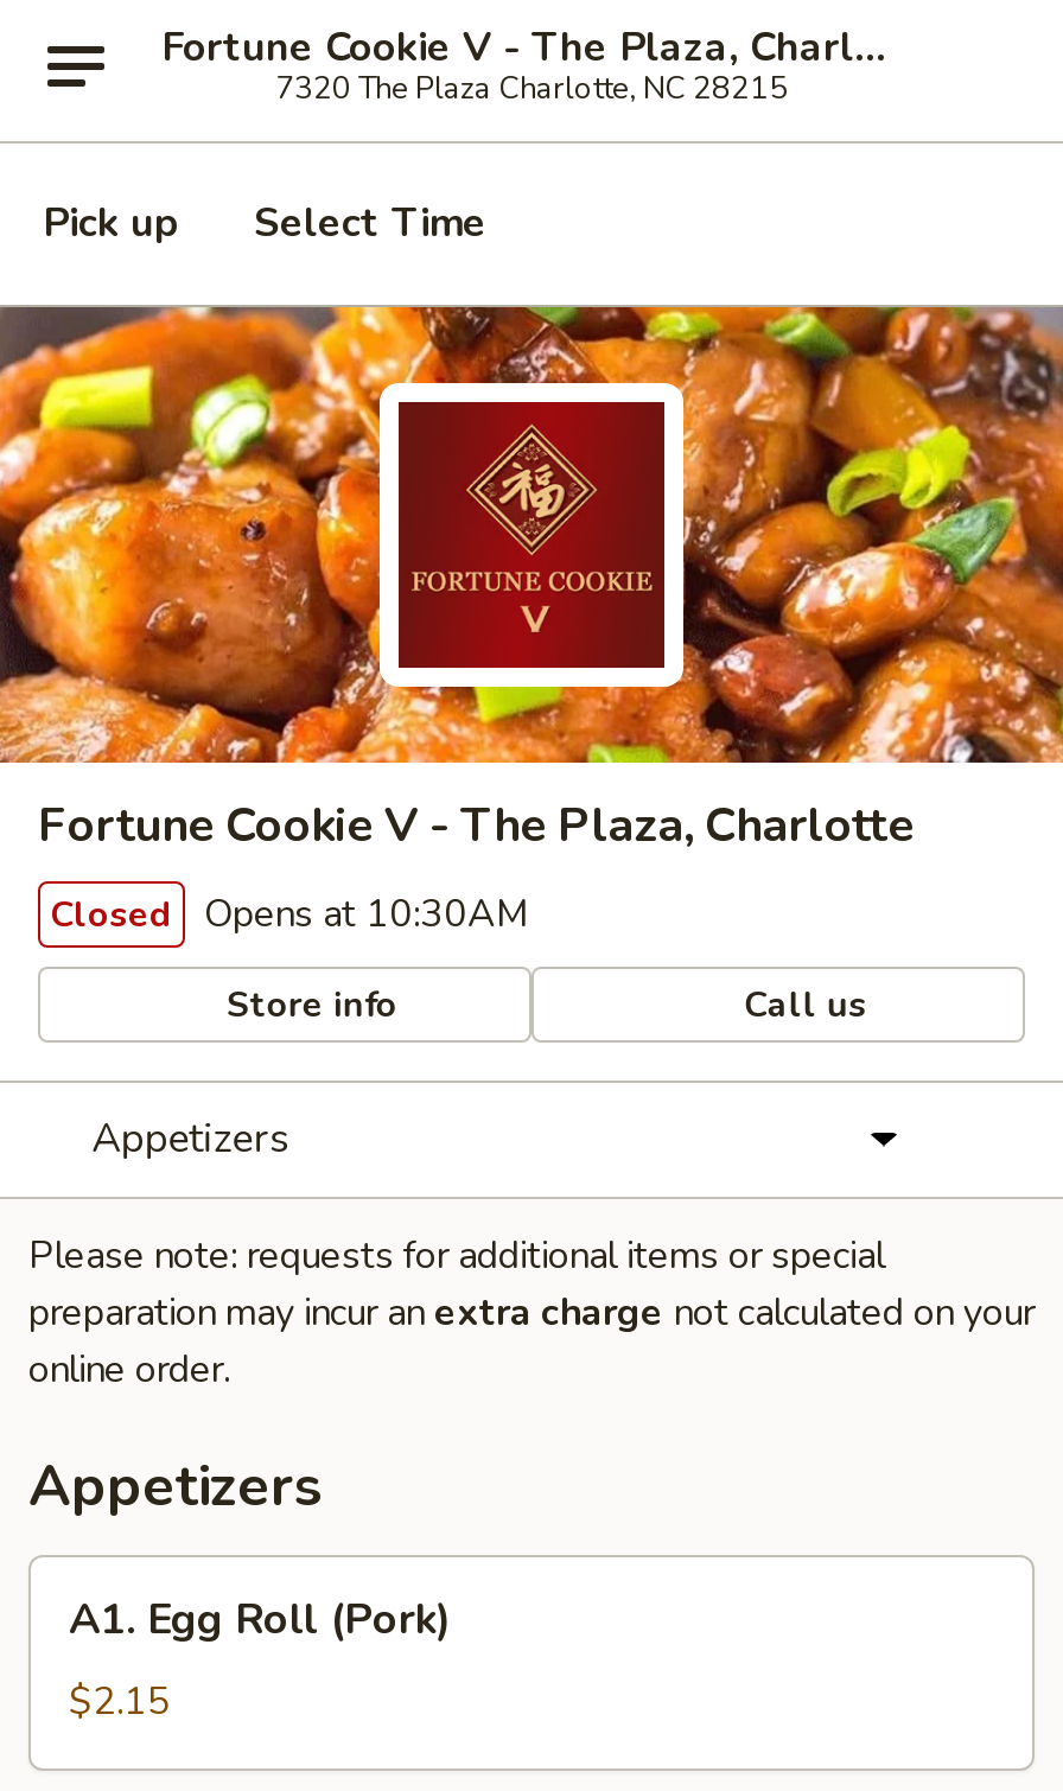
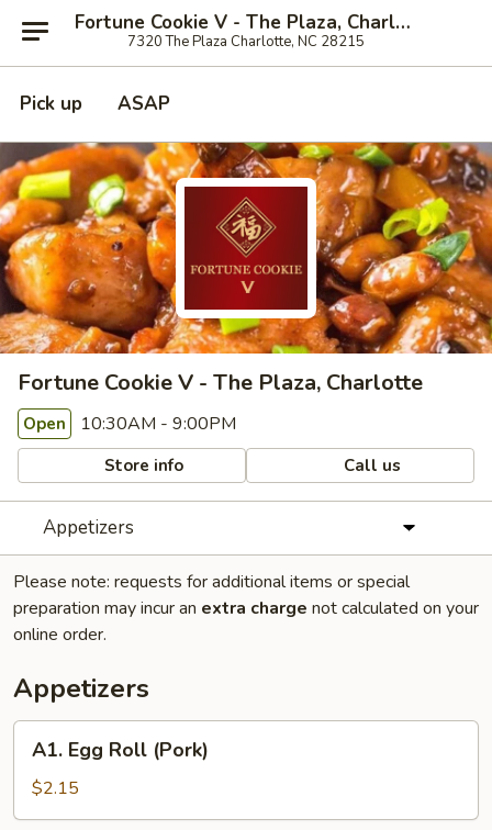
[254,196,486,250] Select Time -> [118,91,170,116] ASAP
[50,888,529,941] Closed Opens at 10:30AM -> [23,412,236,436] Open 10:30AM - 9:00PM

